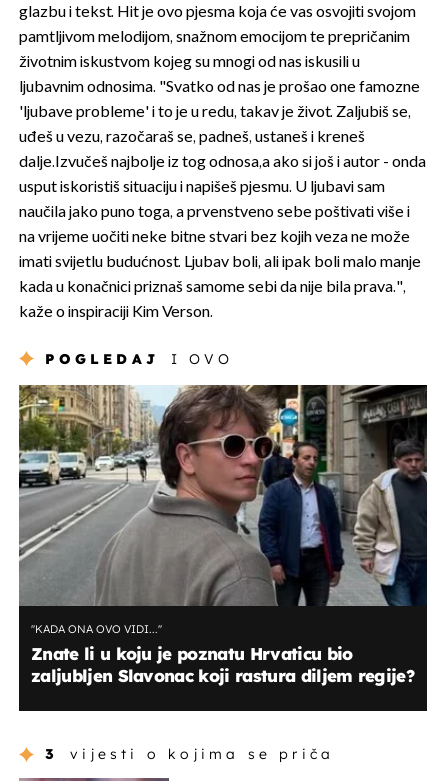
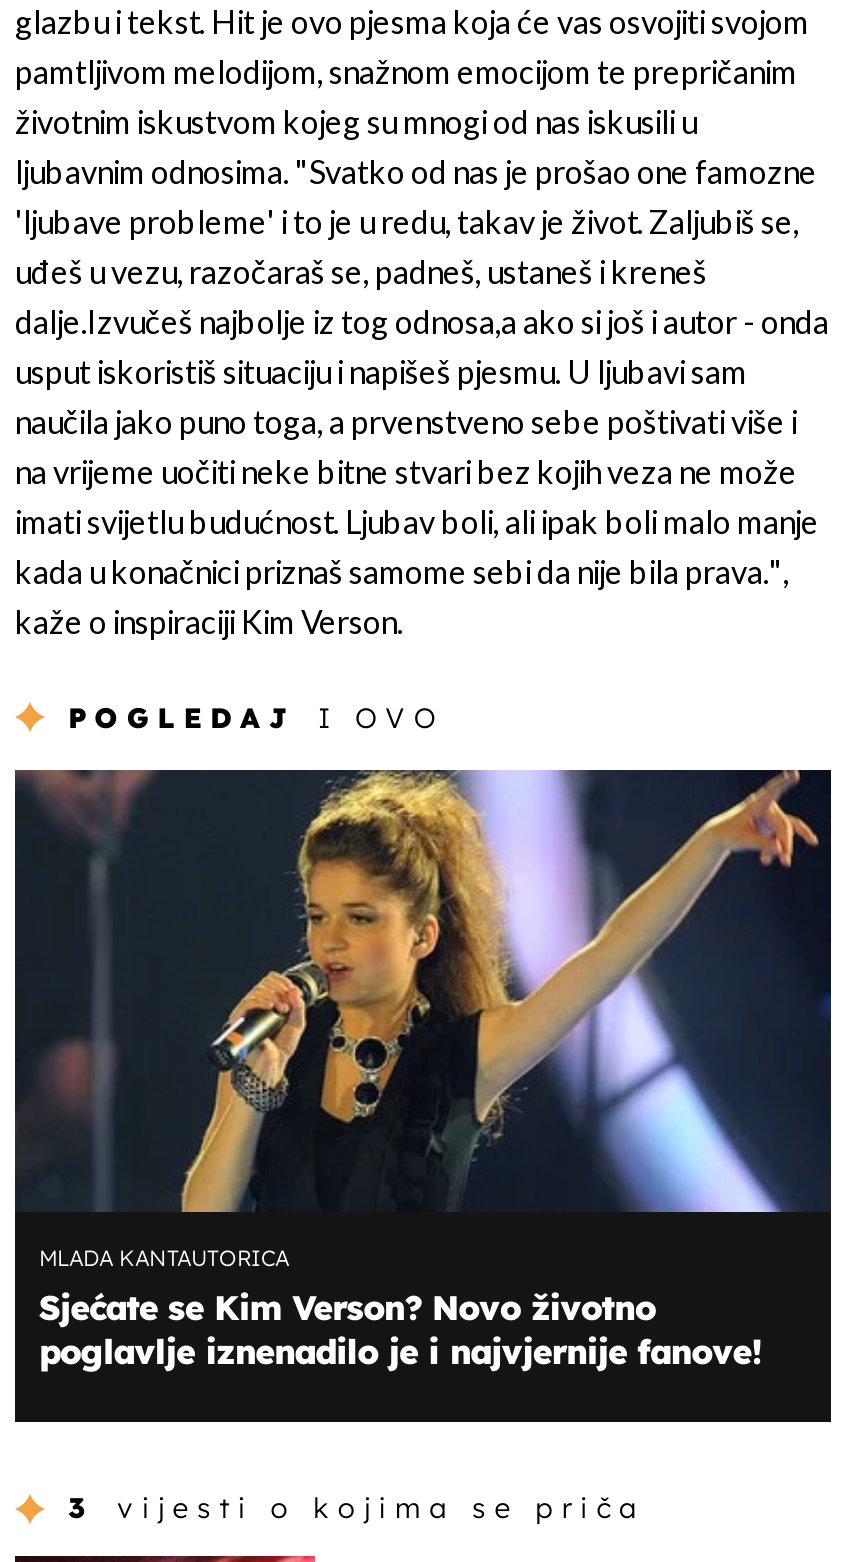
[18,384,427,686] [image] | ''KADA ONA OVO VIDI...'' | Znate li u koju je poznatu Hrvaticu bio | zaljubljen Slavonac koji rastura diljem regije? -> [13,768,831,1372] [image] | MLADA KANTAUTORICA | Sjećate se Kim Verson? Novo životno | poglavlje iznenadilo je i najvjernije fanove!

